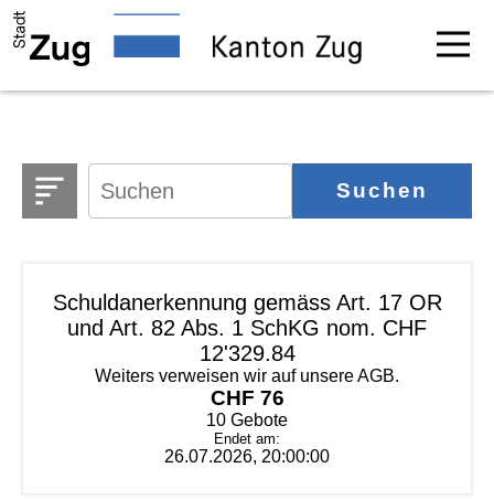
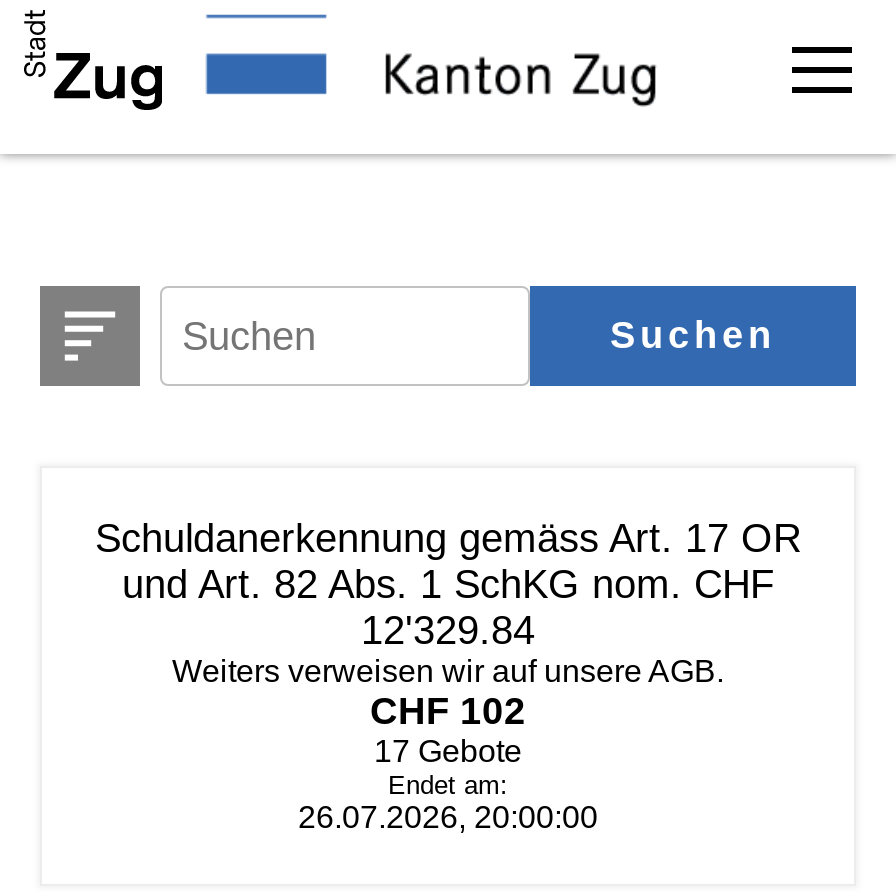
[210,386,284,409] CHF 76 -> [370,690,526,732] CHF 102
[206,411,288,429] 10 Gebote -> [374,734,522,768] 17 Gebote

